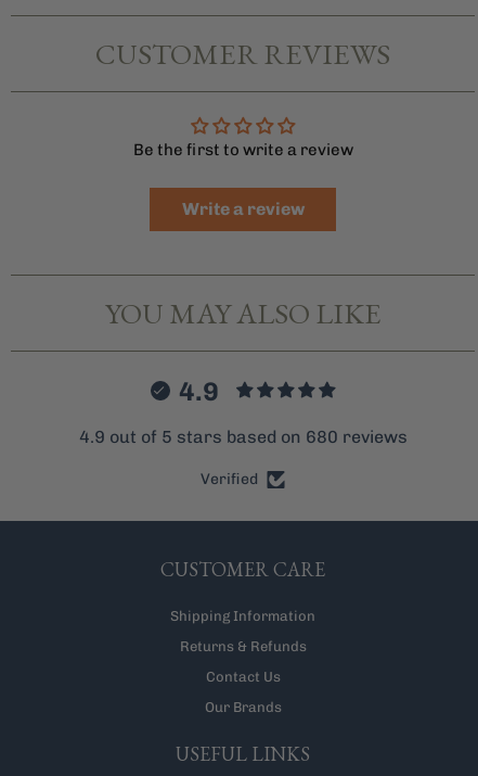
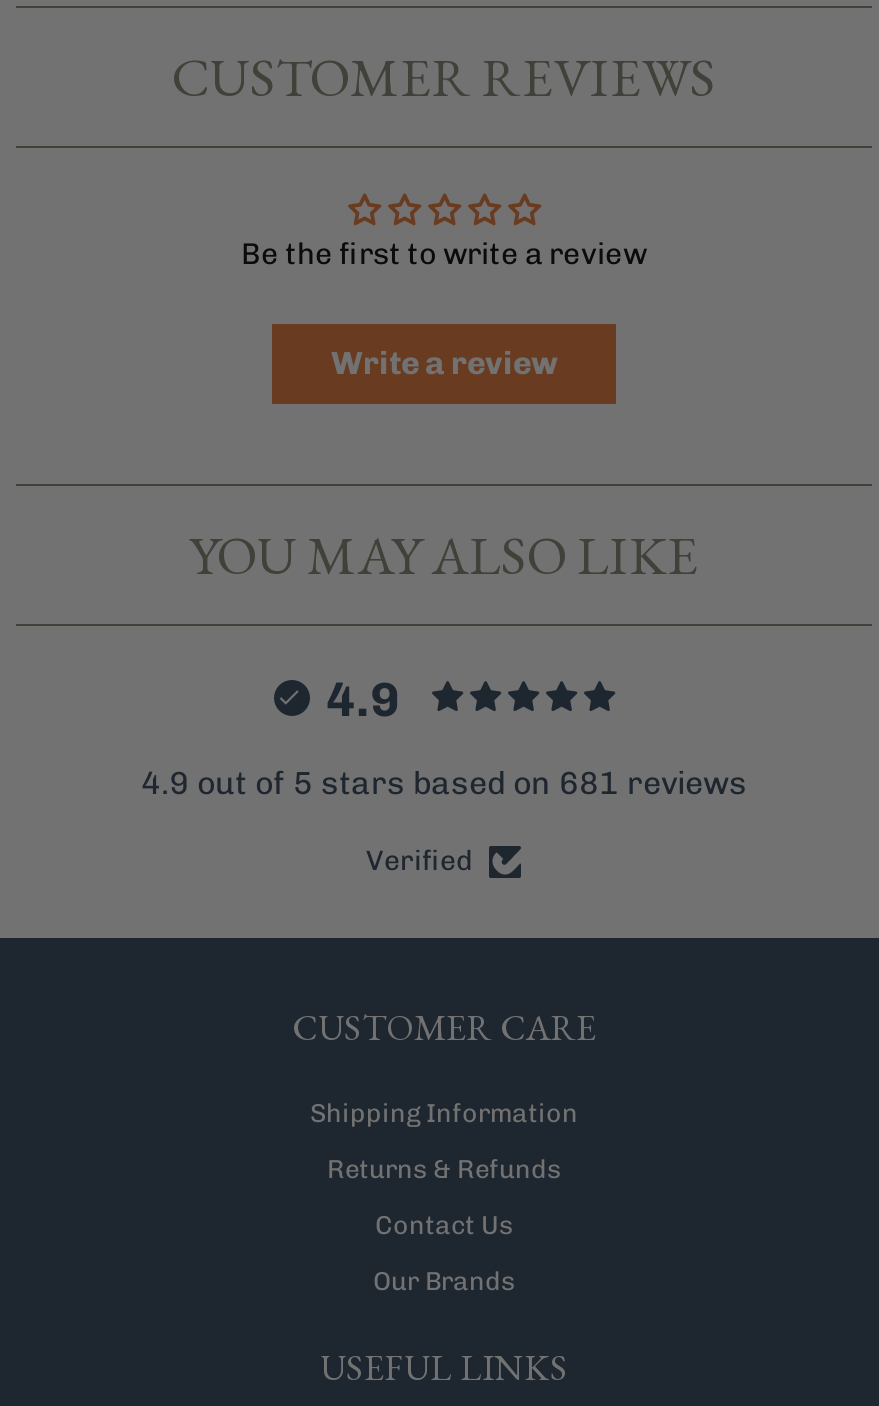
[79,427,407,447] 4.9 out of 5 stars based on 680 reviews -> [141,764,747,802] 4.9 out of 5 stars based on 681 reviews

